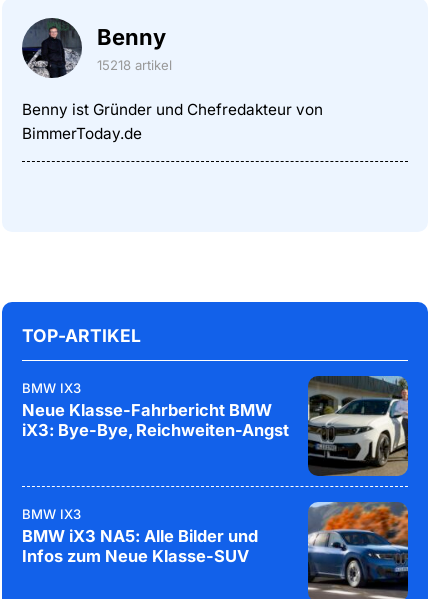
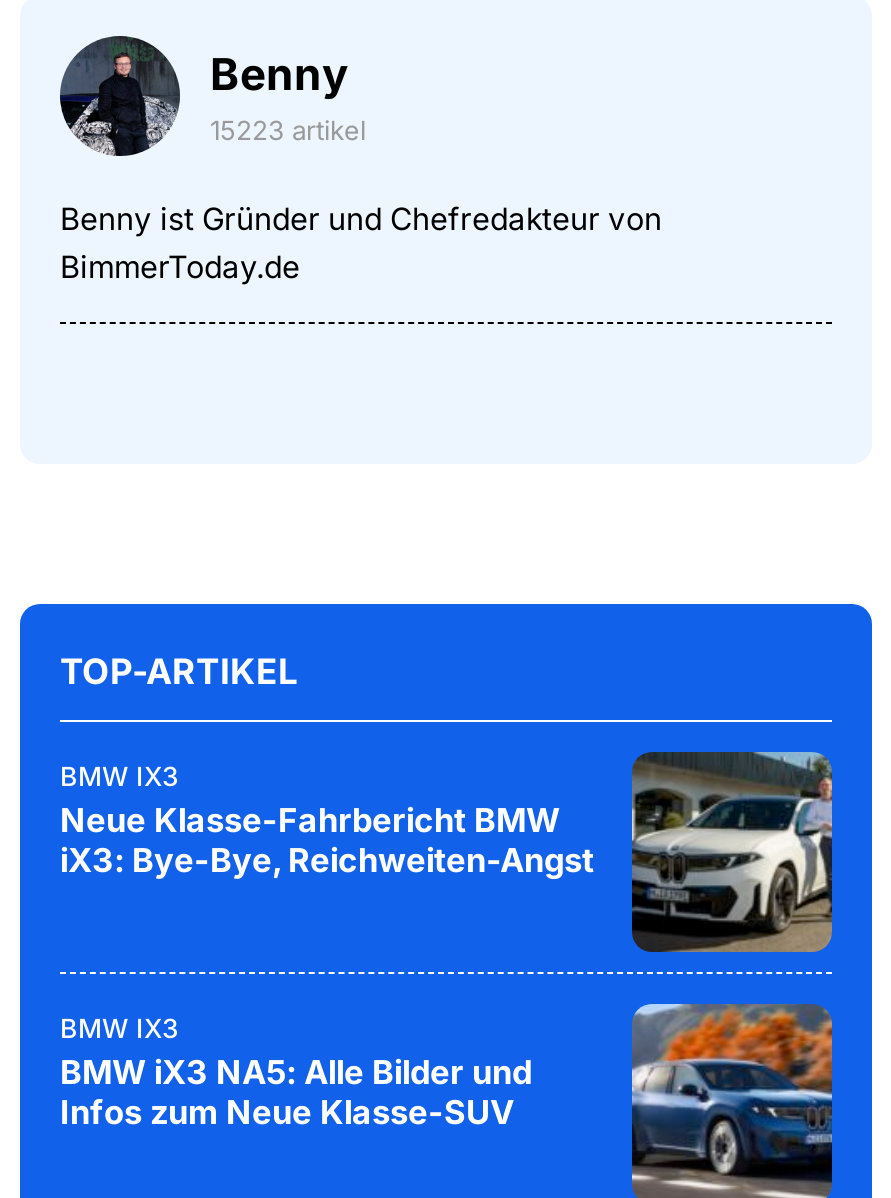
[97,57,172,73] 15218 artikel -> [210,115,366,147] 15223 artikel

